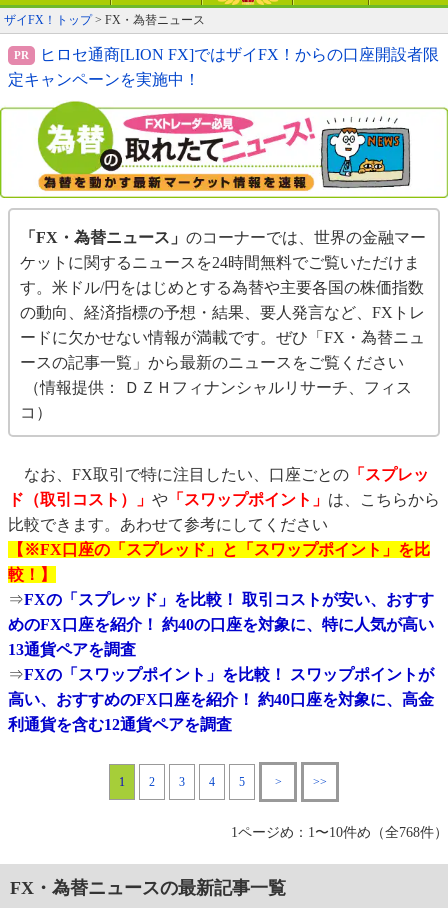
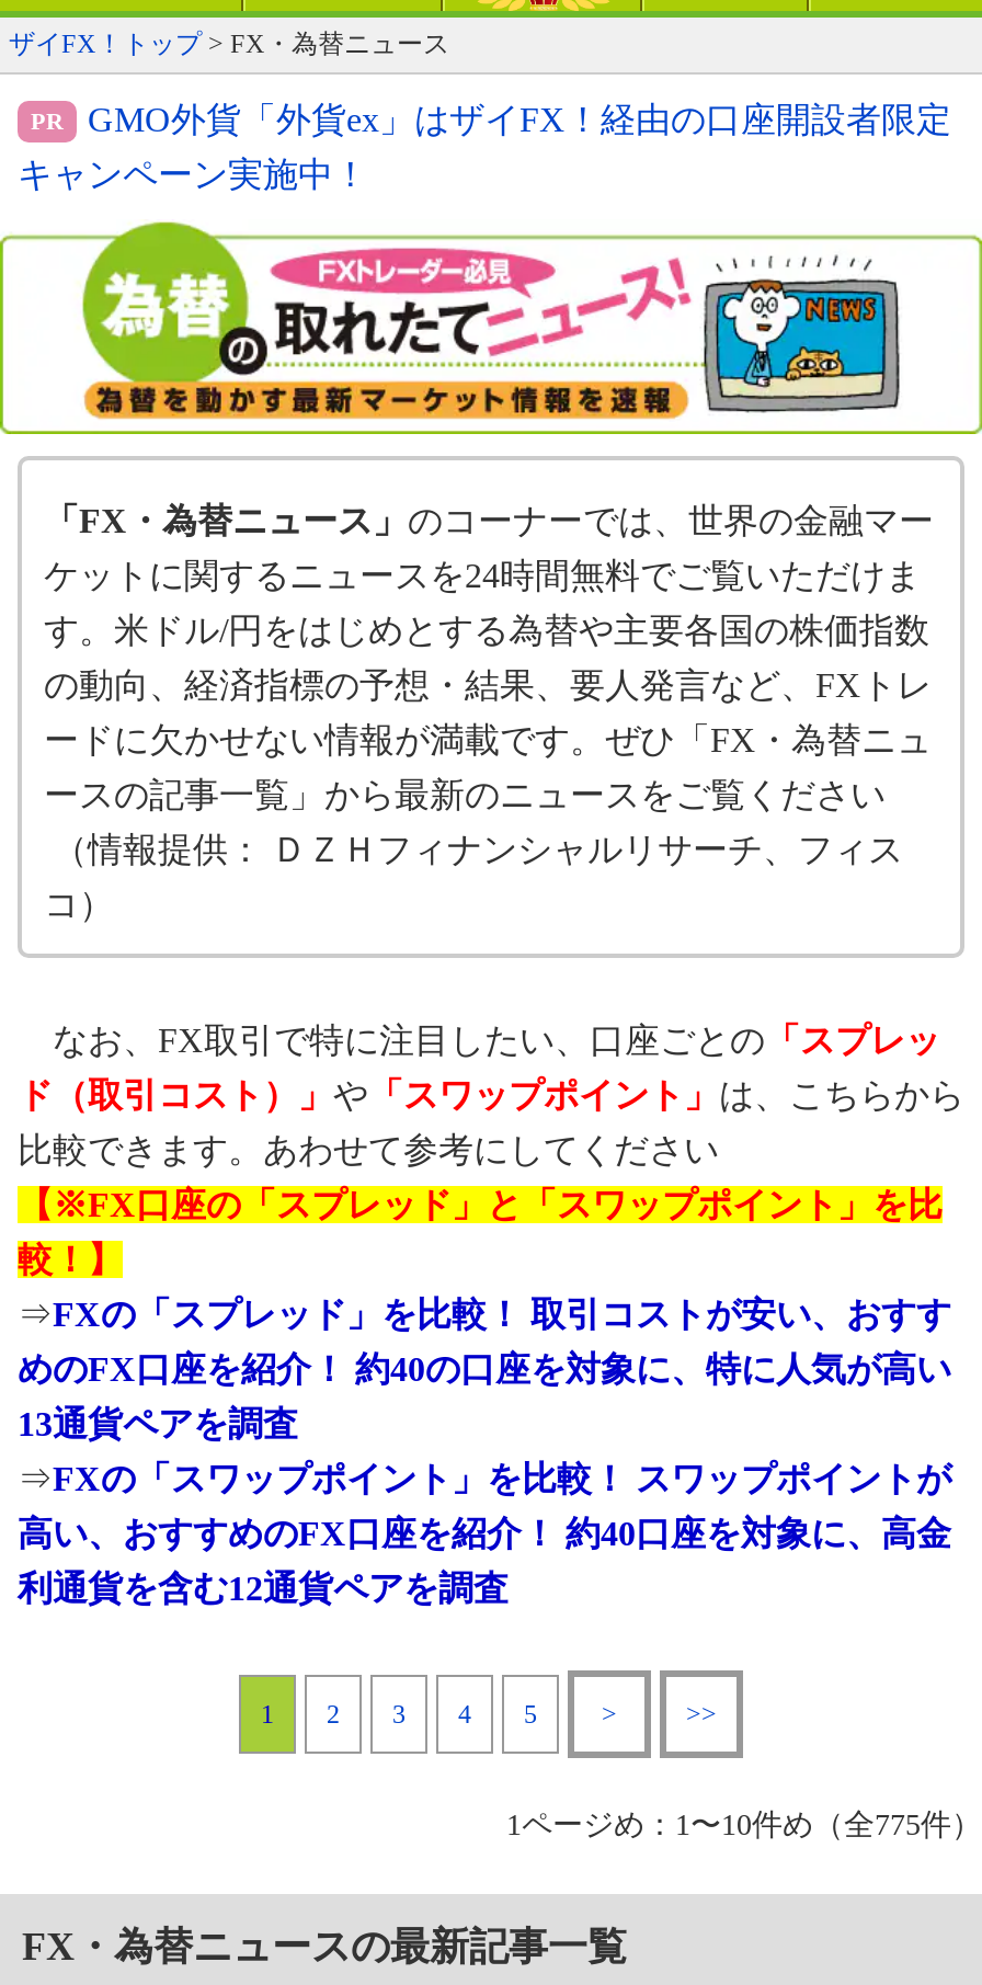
[40,46,439,63] ヒロセ通商[LION FX]ではザイFX！からの口座開設者限 -> [88,102,951,139] GMO外貨「外貨ex」はザイFX！経由の口座開設者限定
[8,71,200,88] 定キャンペーンを実施中！ -> [18,157,368,194] キャンペーン実施中！
[231,825,448,840] 1ページめ：1〜10件め（全768件） -> [506,1809,982,1842] 1ページめ：1〜10件め（全775件）

